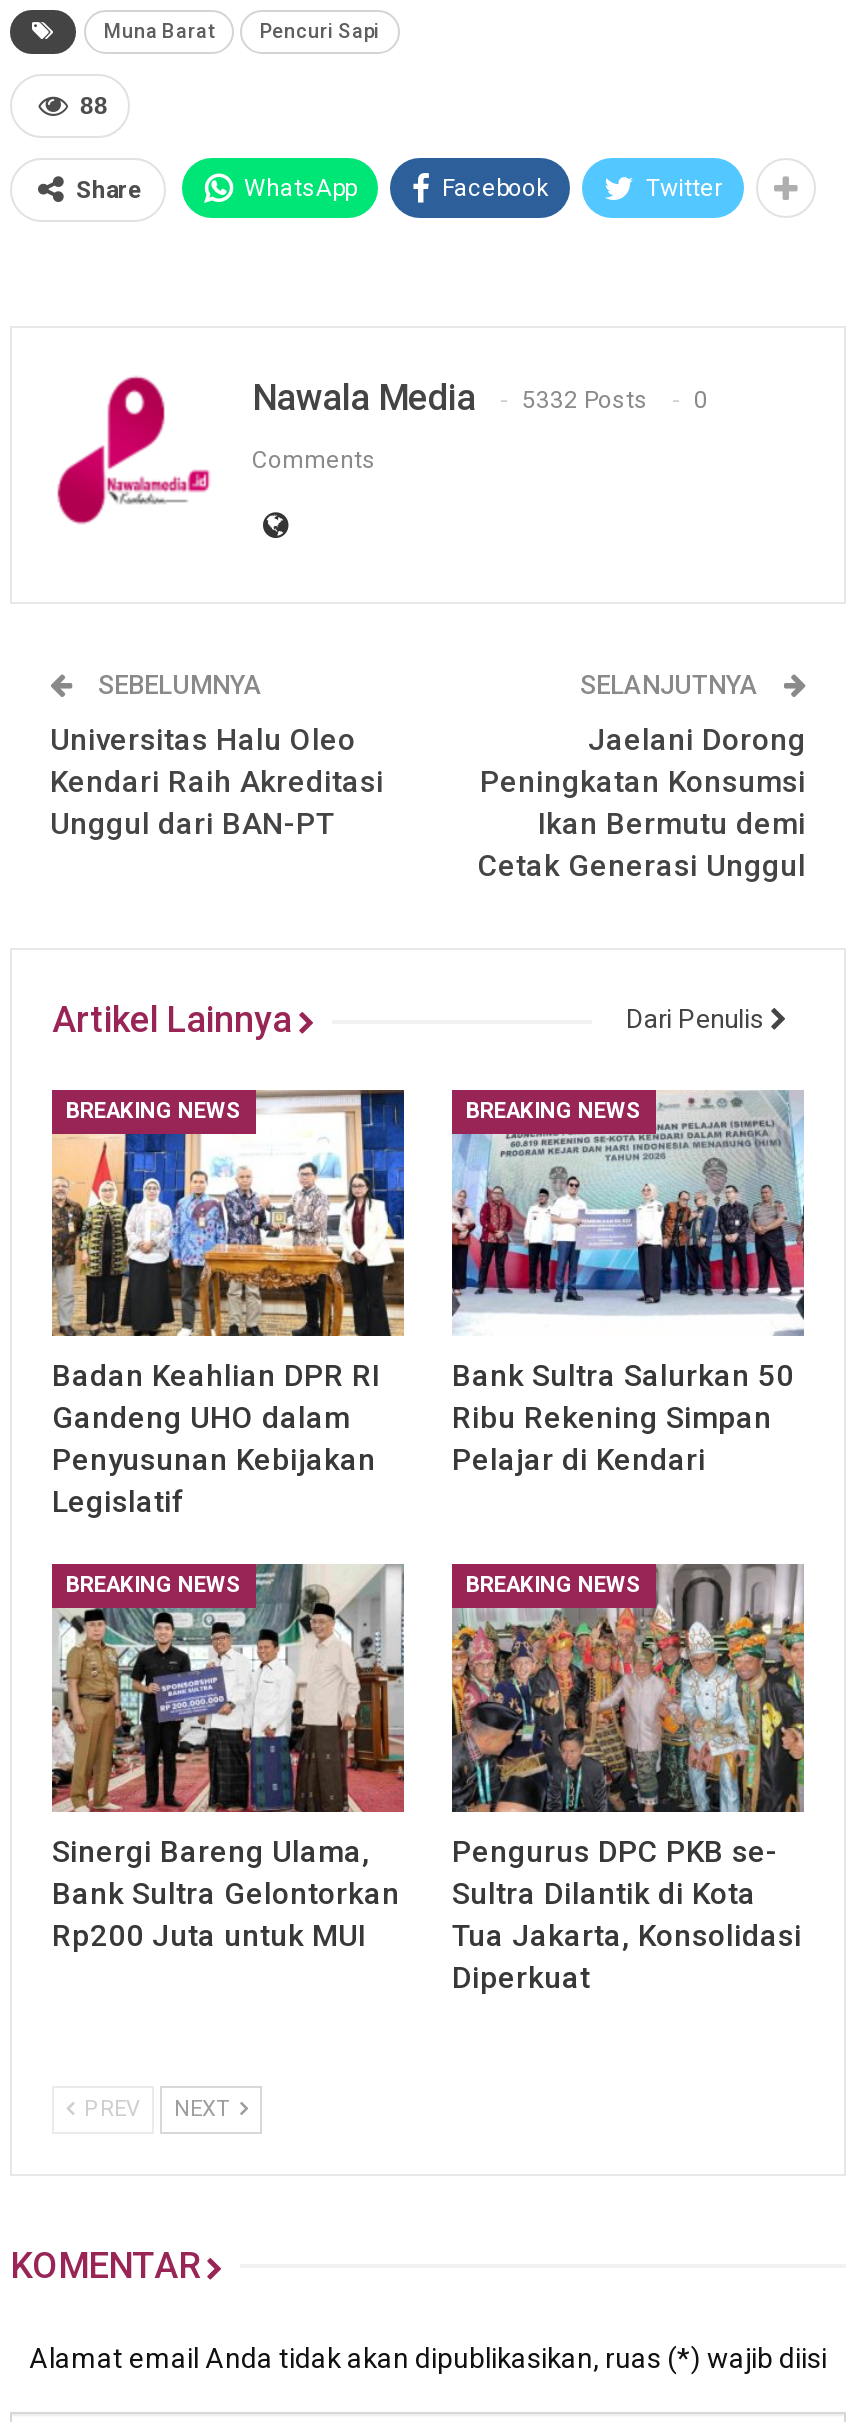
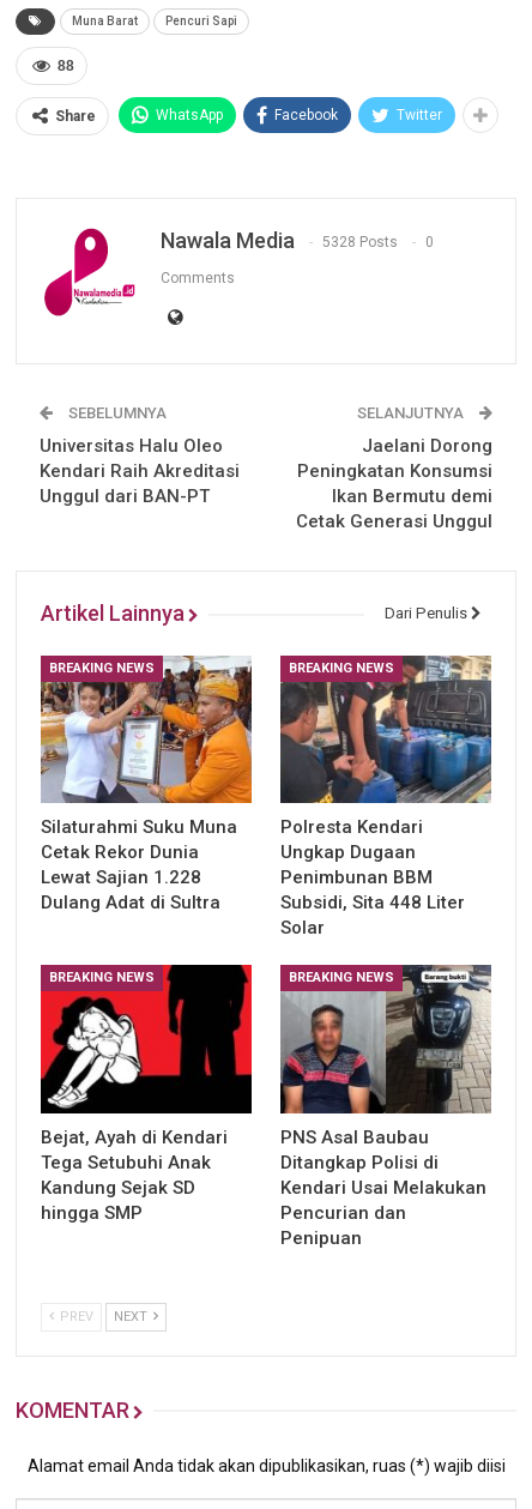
[252,376,708,418] Nawala Media 5332 Posts 0 -> [161,228,434,253] Nawala Media 5328 Posts 0
[52,1088,406,1521] [image] | Badan Keahlian DPR RI | Gandeng UHO dalam | Penyusunan Kebijakan | Legislatif -> [41,656,253,914] [image] | Silaturahmi Suku Muna | Cetak Rekor Dunia | Lewat Sajian 1.228 | Dulang Adat di Sultra
[450,1090,806,1479] [image] | Bank Sultra Salurkan 50 | Ribu Rekening Simpan | Pelajar di Kendari -> [279,654,492,939] [image] | Polresta Kendari | Ungkap Dugaan | Penimbunan BBM | Subsidi, Sita 448 Liter | Solar
[50,1562,406,1953] [image] | Sinergi Bareng Ulama, | Bank Sultra Gelontorkan | Rp200 Juta untuk MUI -> [40,964,253,1223] [image] | Bejat, Ayah di Kendari | Tega Setubuhi Anak | Kandung Sejak SD | hingga SMP
[452,1564,804,1995] [image] | Pengurus DPC PKB se- | Sultra Dilantik di Kota | Tua Jakarta, Konsolidasi | Diperkuat -> [280,965,491,1248] [image] | PNS Asal Baubau | Ditangkap Polisi di | Kendari Usai Melakukan | Pencurian dan | Penipuan

